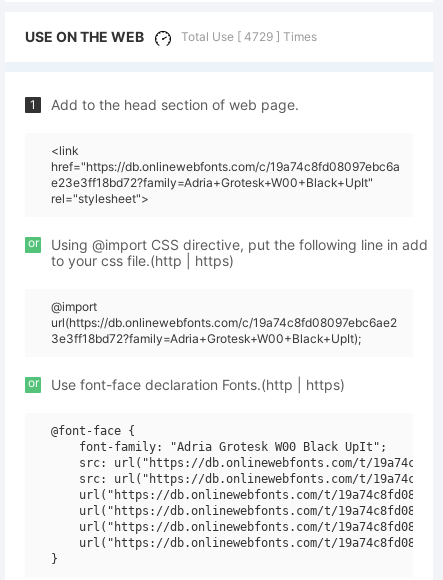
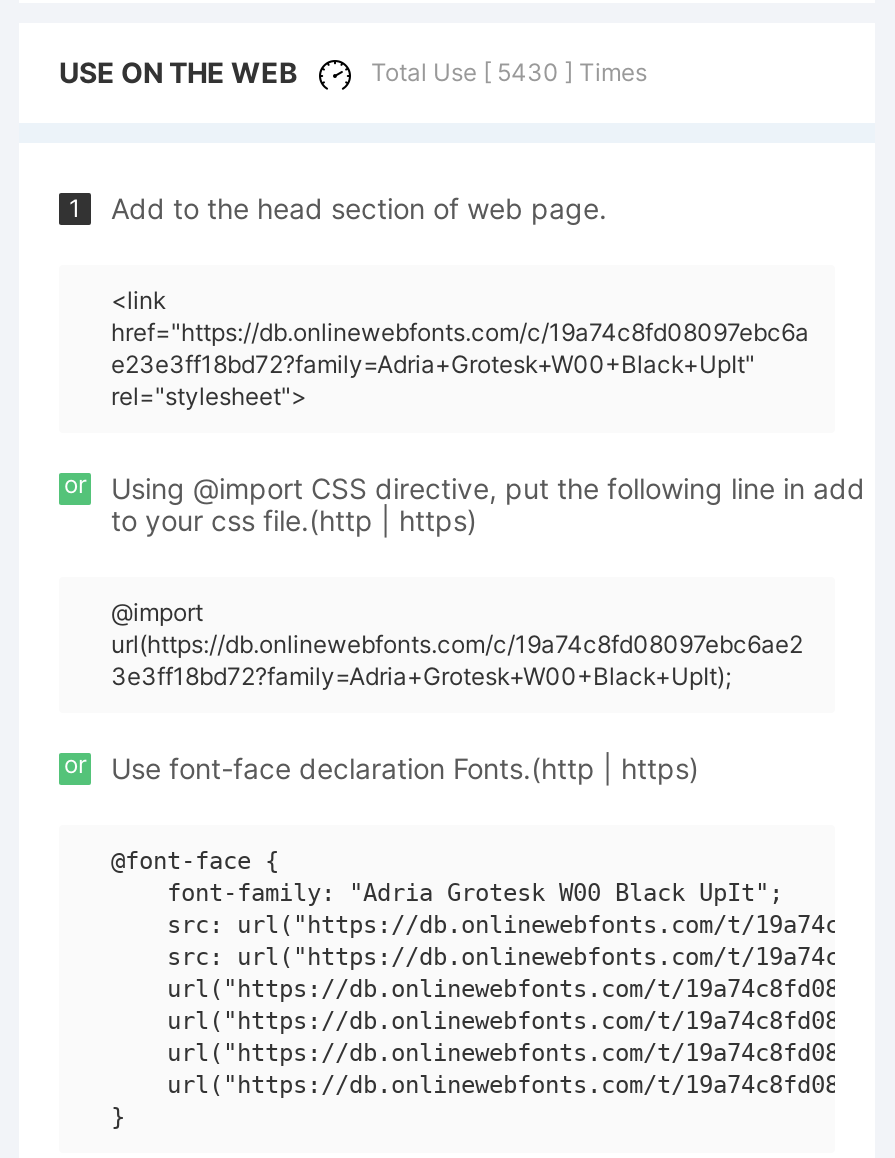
[181,29,317,44] Total Use [ 4729 ] Times -> [371,57,647,87] Total Use [ 5430 ] Times

